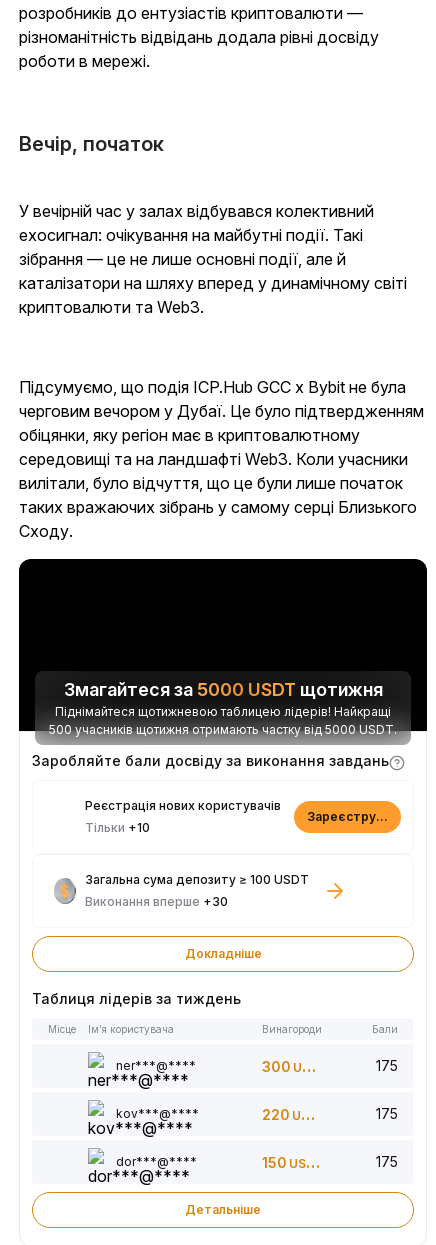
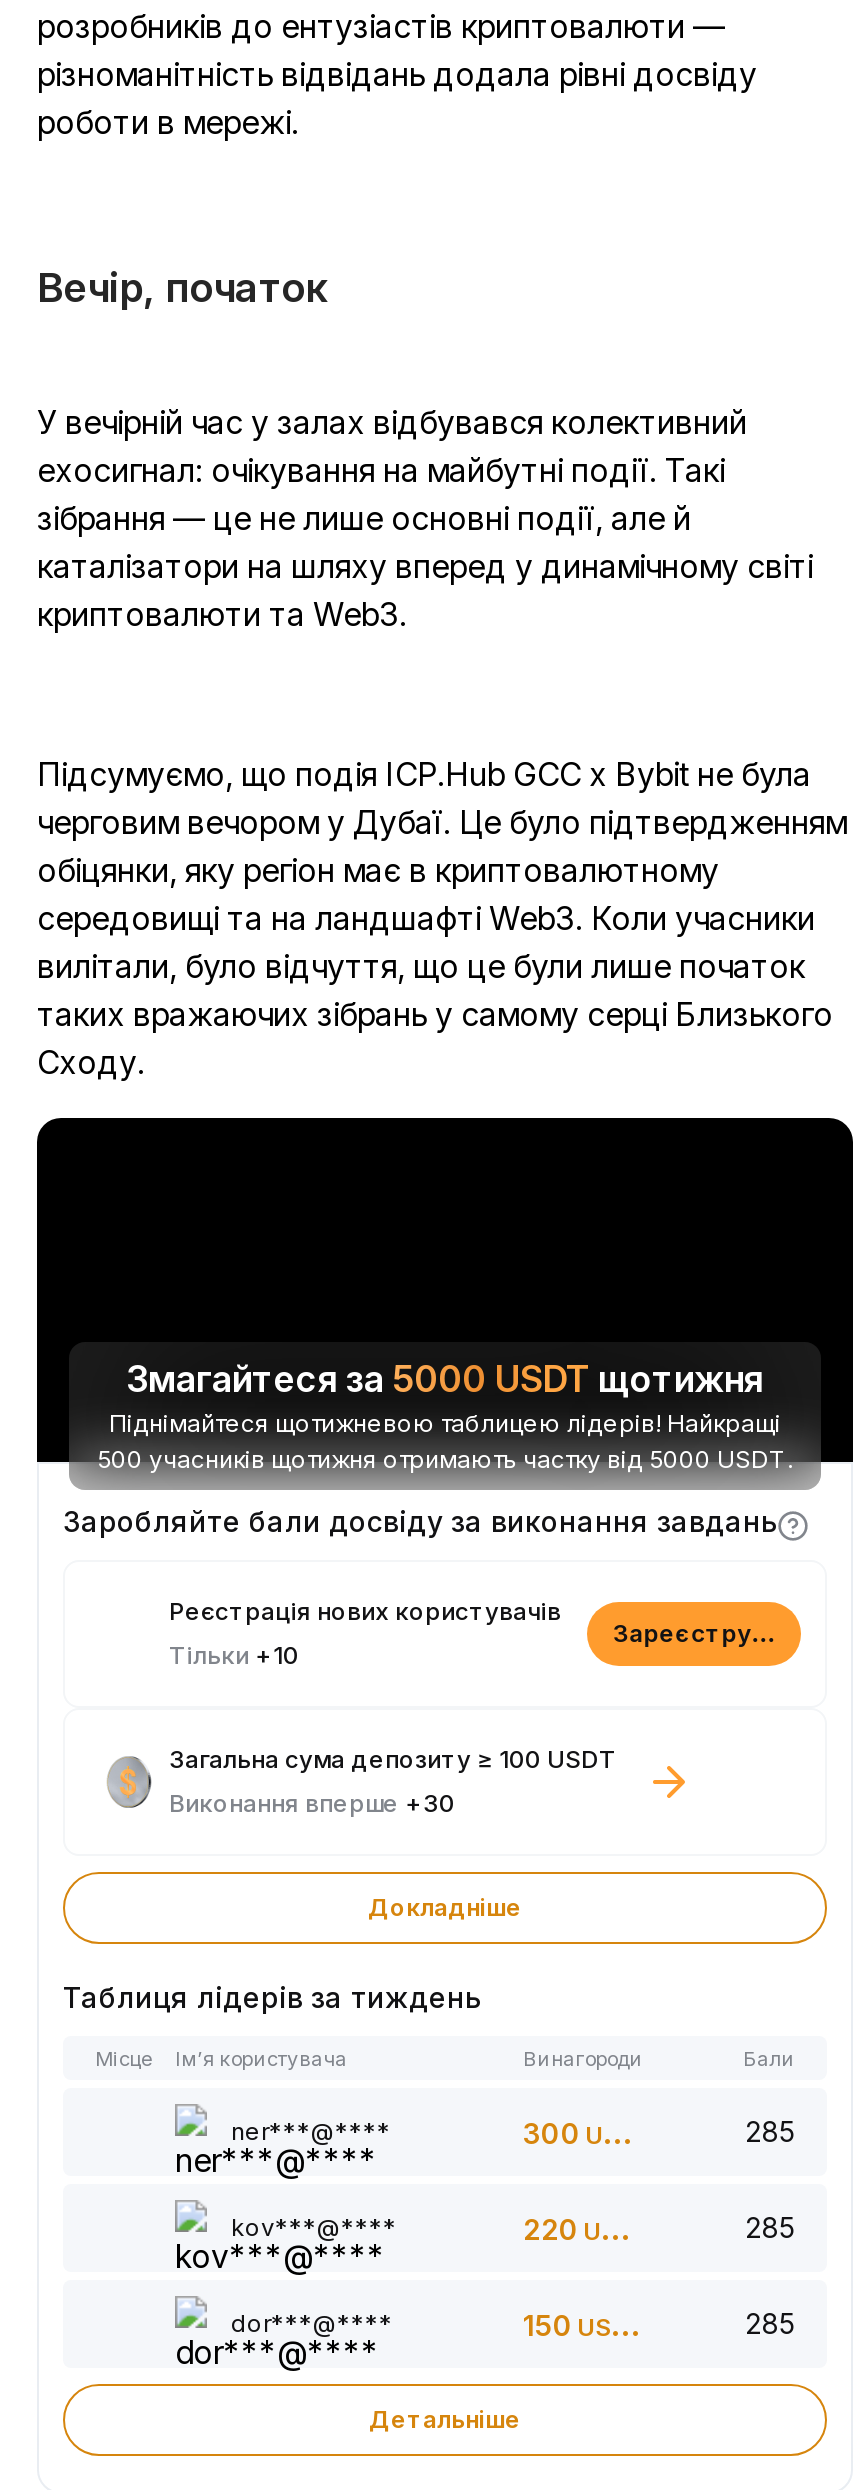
[376,1057,398,1074] 175 -> [745,2114,795,2148] 285
[376,1105,398,1122] 175 -> [745,2210,795,2244] 285
[376,1153,398,1170] 175 -> [745,2306,795,2340] 285

